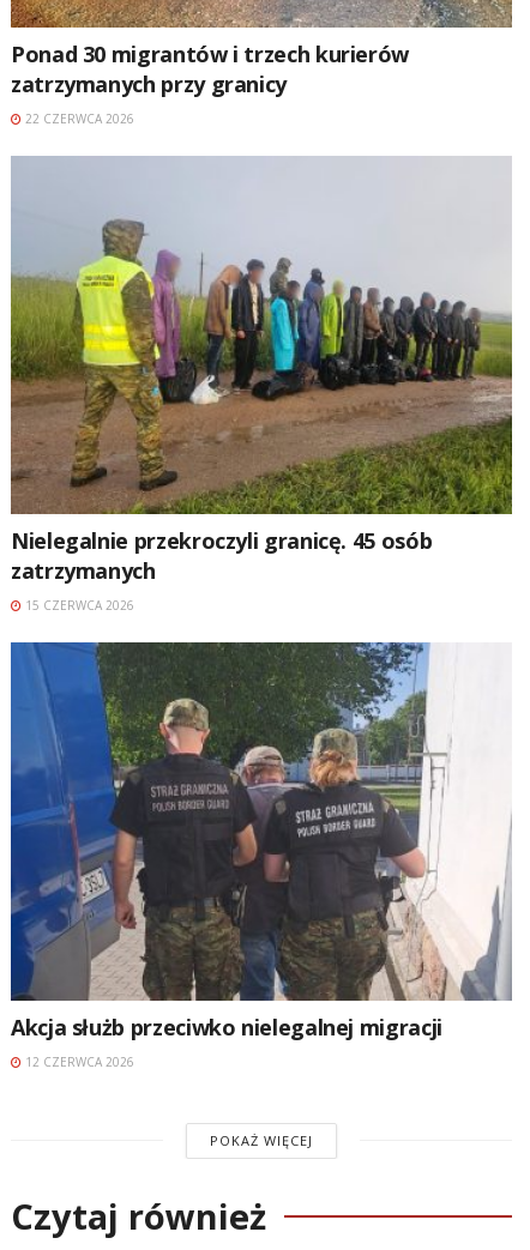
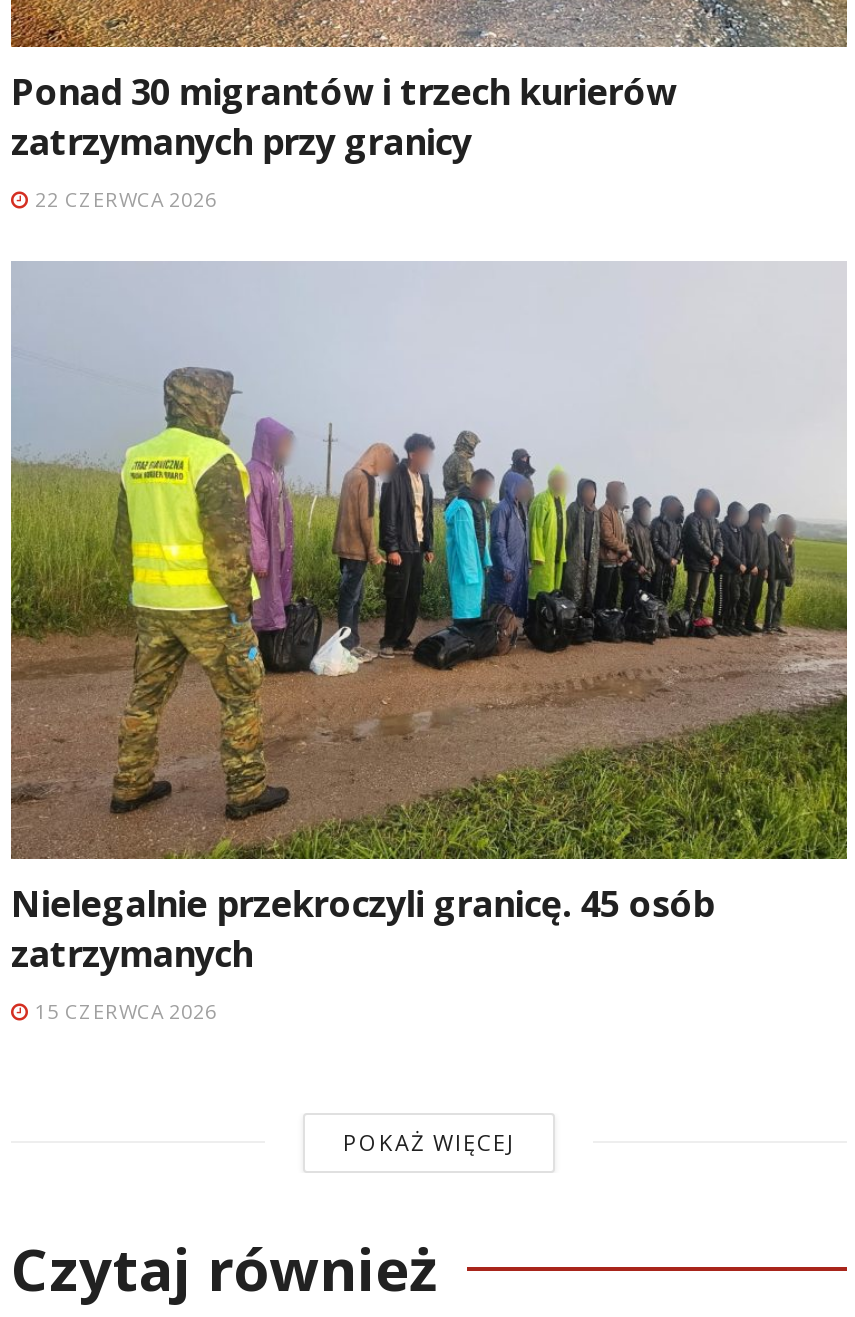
[10,641,513,1070] [image] | Akcja służb przeciwko nielegalnej migracji | 12 CZERWCA 2026 -> none

